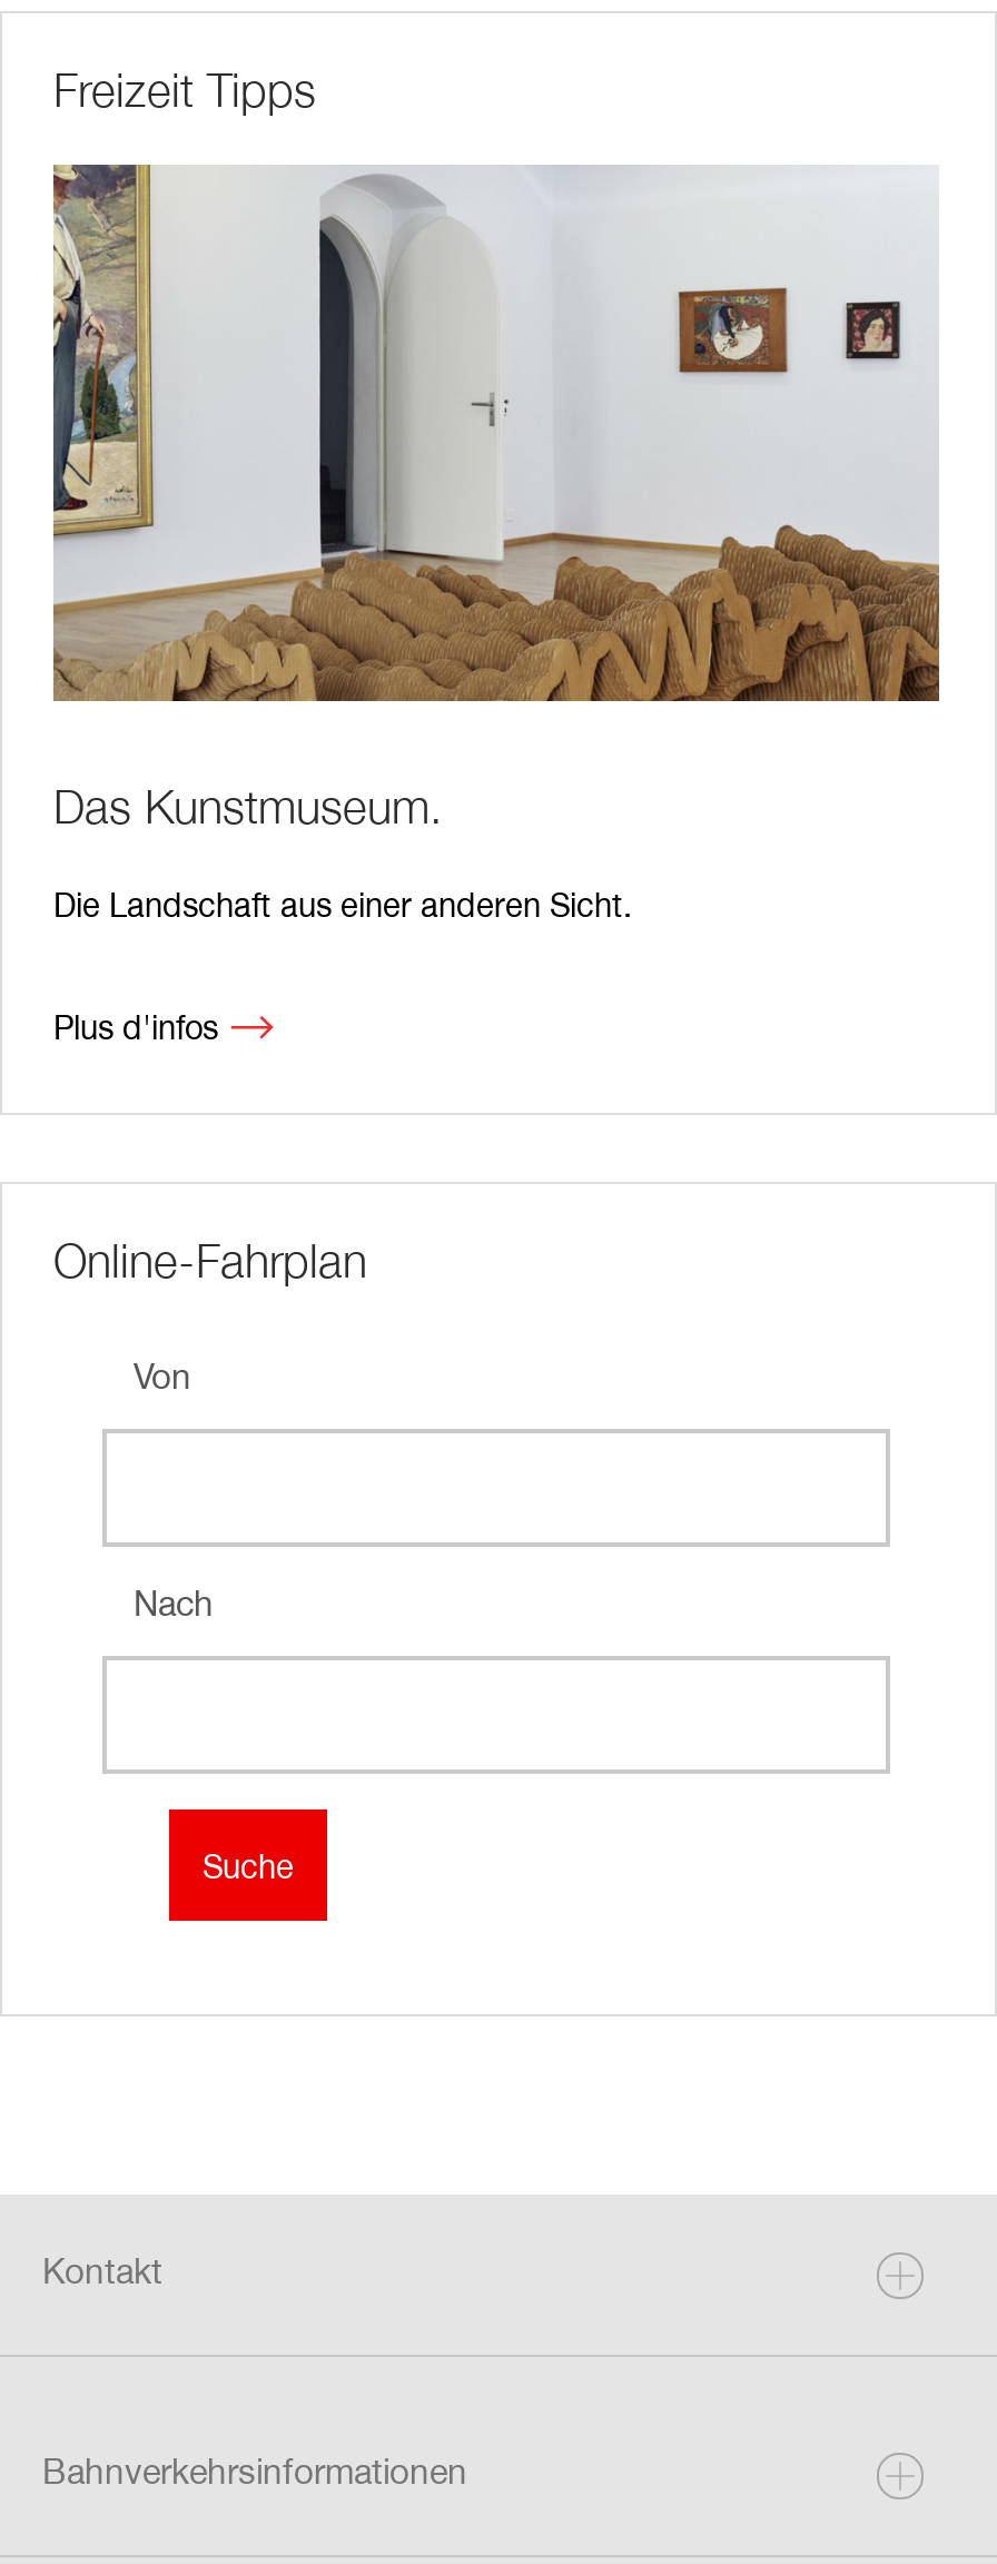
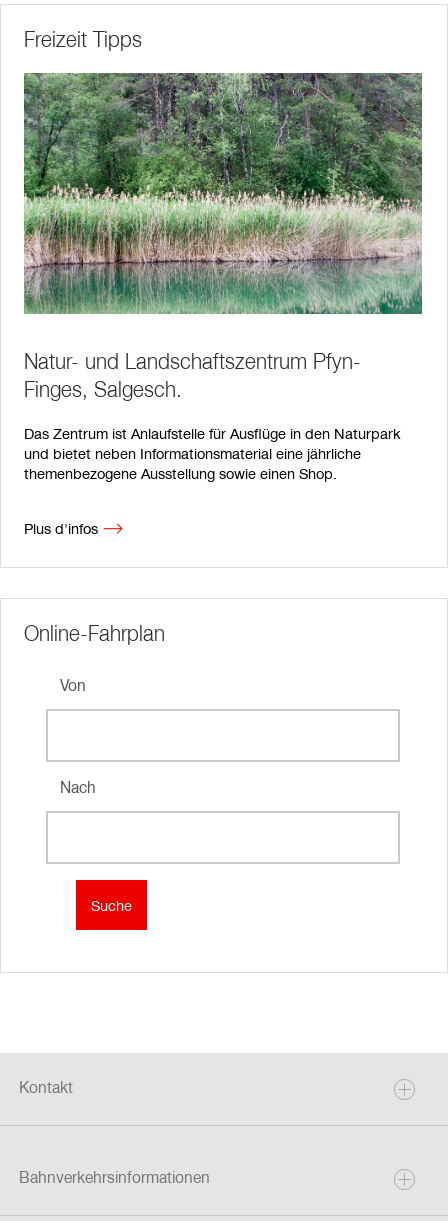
[51,165,941,836] [image] | Das Kunstmuseum. -> [23,72,423,403] [image] | Natur- und Landschaftszentrum Pfyn- | Finges, Salgesch.
[53,881,632,925] Die Landschaft aus einer anderen Sicht. -> [24,423,401,483] Das Zentrum ist Anlaufstelle für Ausflüge in den Naturpark | und bietet neben Informationsmaterial eine jährliche | themenbezogene Ausstellung sowie einen Shop.

